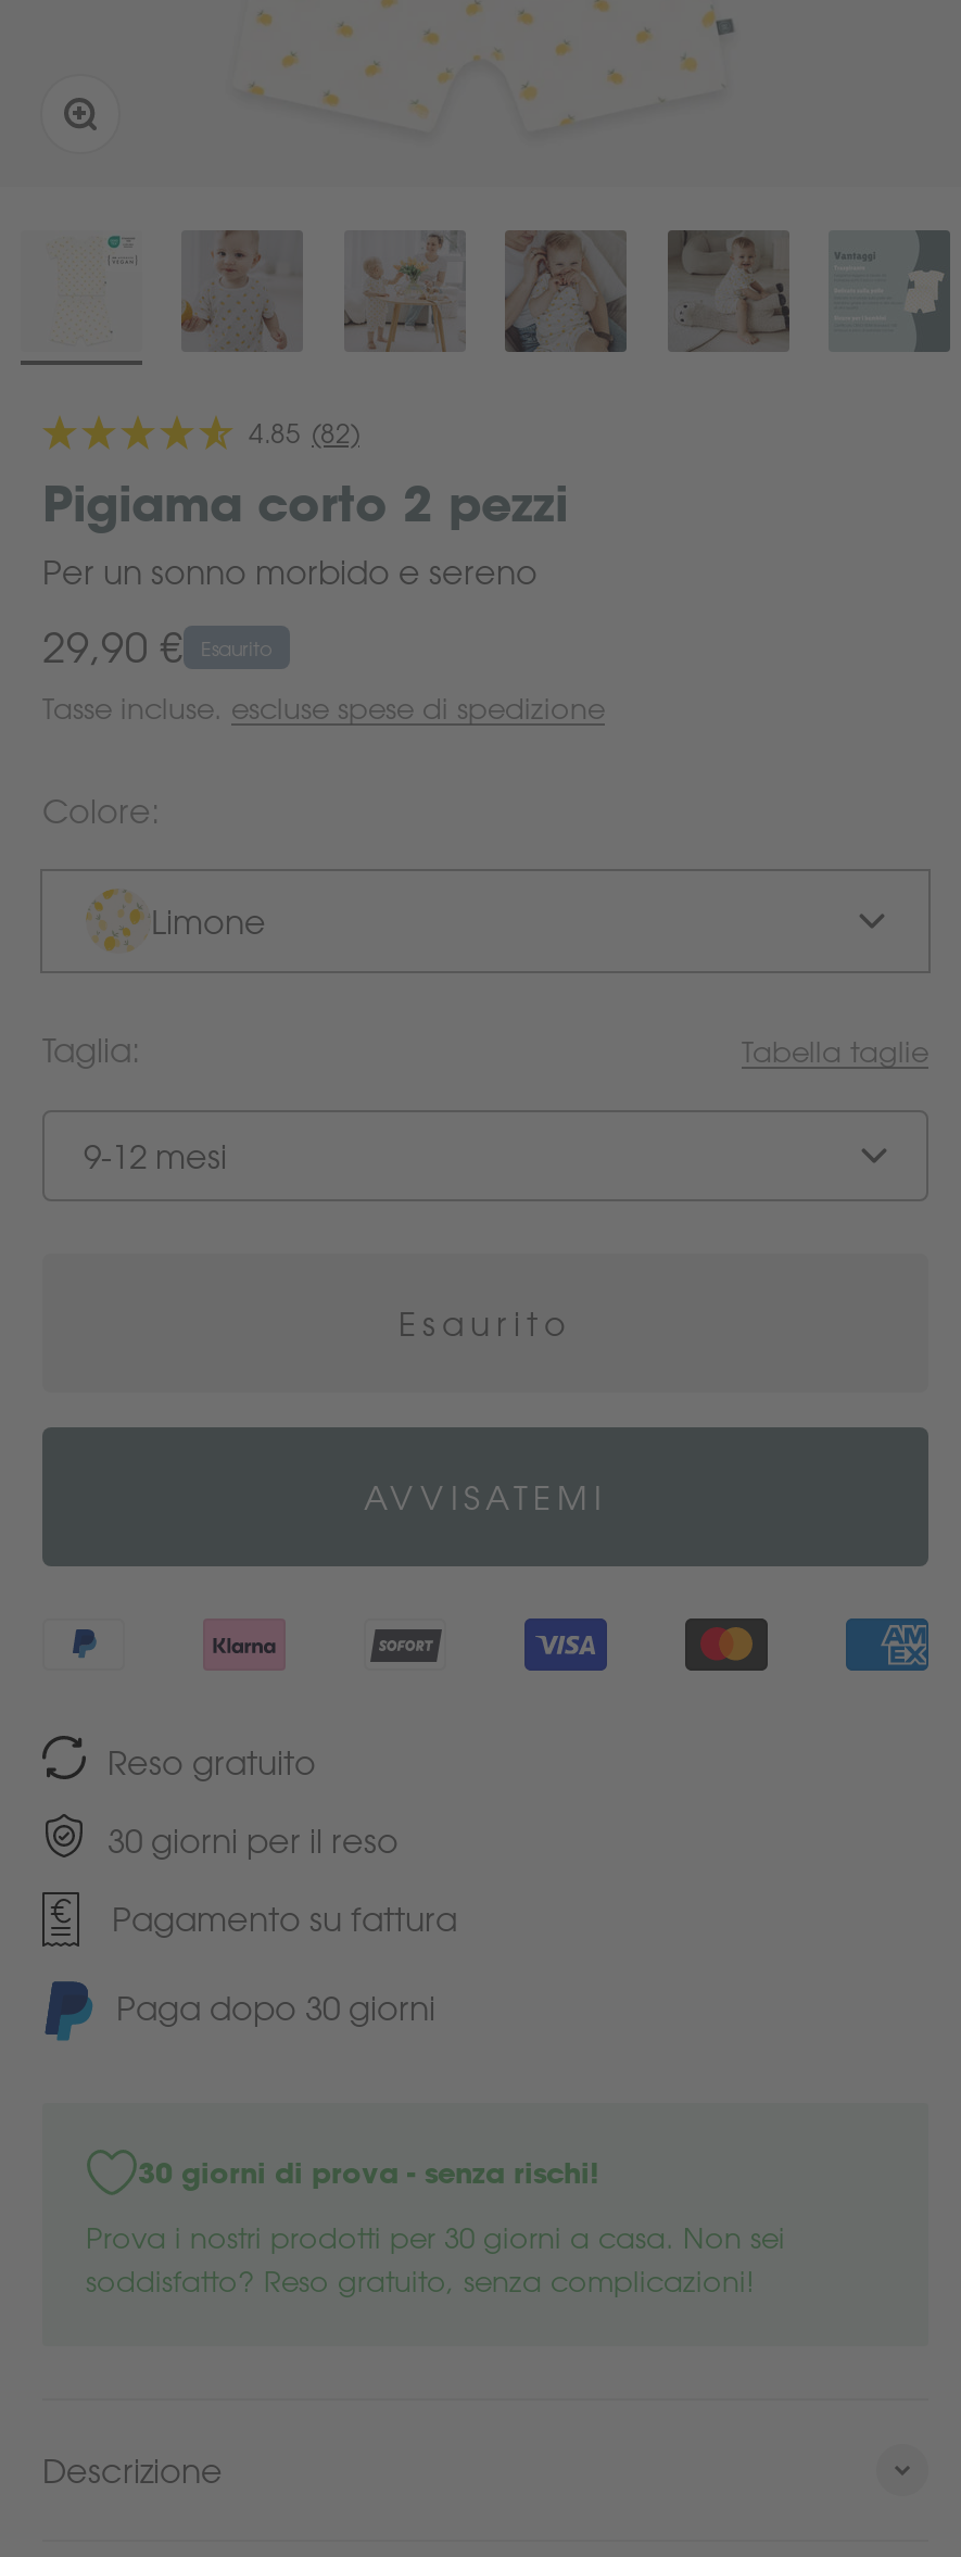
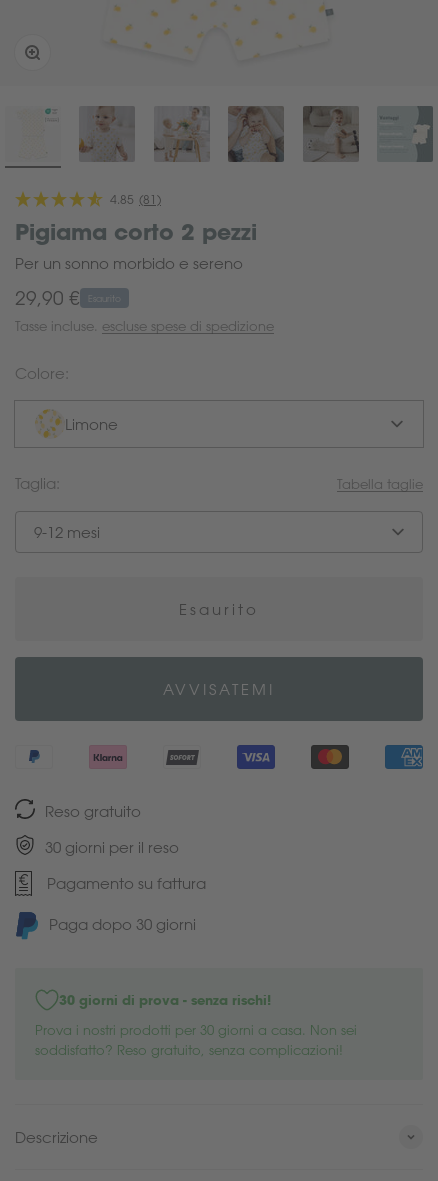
[312,415,359,450] (82) -> [139,191,161,207] (81)

